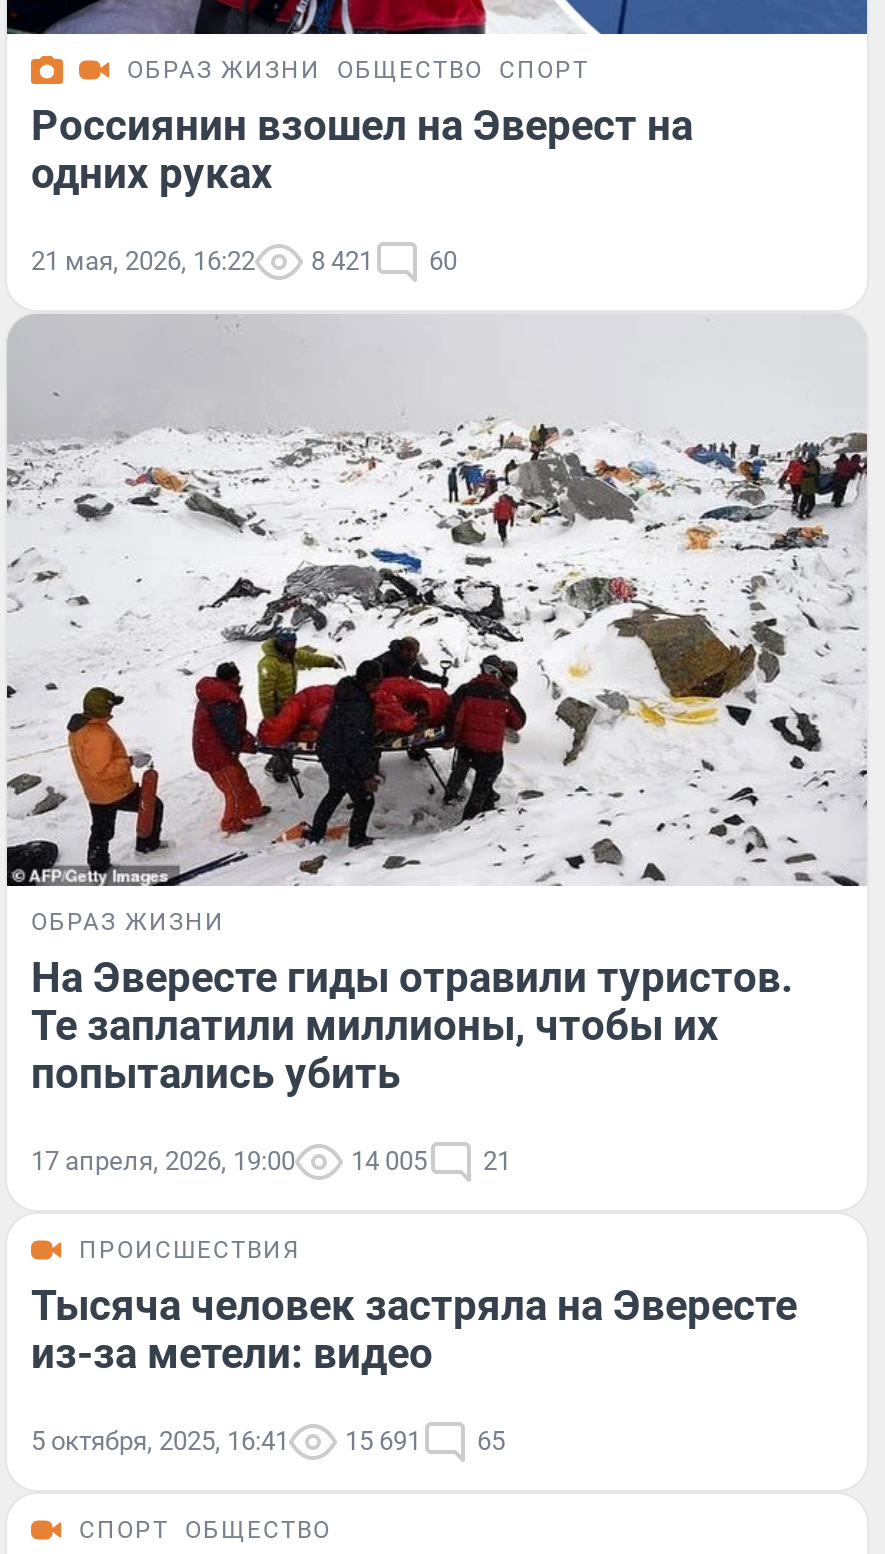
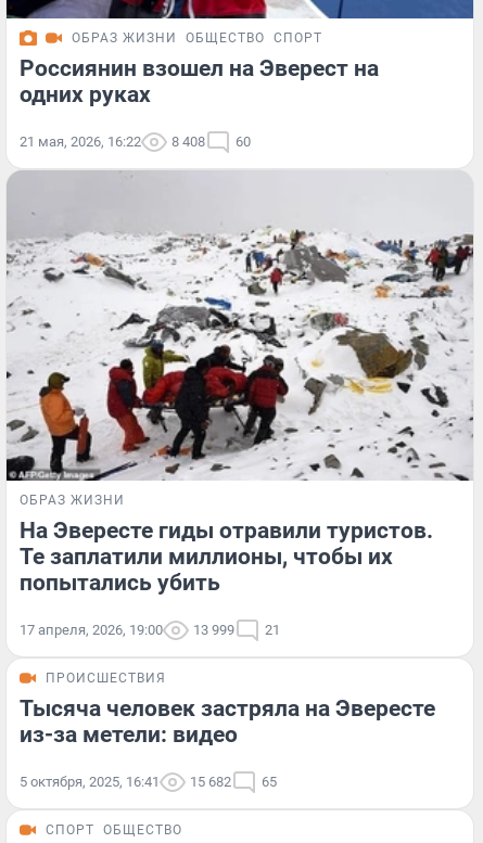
[31,245,457,275] 21 мая, 2026, 16:22 8 421 60 -> [20,133,251,149] 21 мая, 2026, 16:22 8 408 60
[31,1147,511,1177] 17 апреля, 2026, 19:00 14 005 21 -> [20,622,280,638] 17 апреля, 2026, 19:00 13 999 21
[31,1427,505,1457] 5 октября, 2025, 16:41 15 691 65 -> [20,774,277,790] 5 октября, 2025, 16:41 15 682 65

